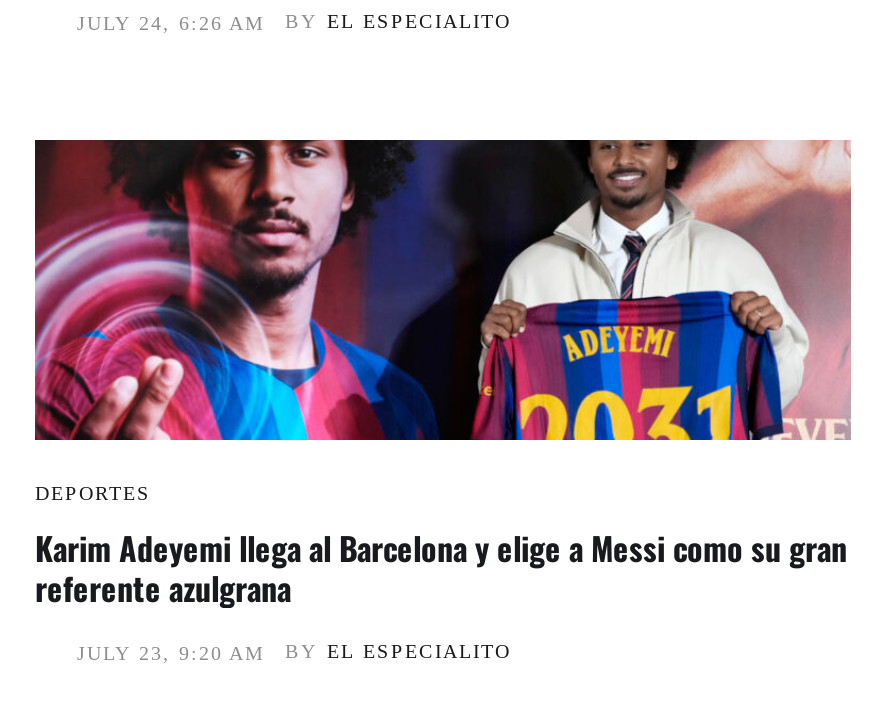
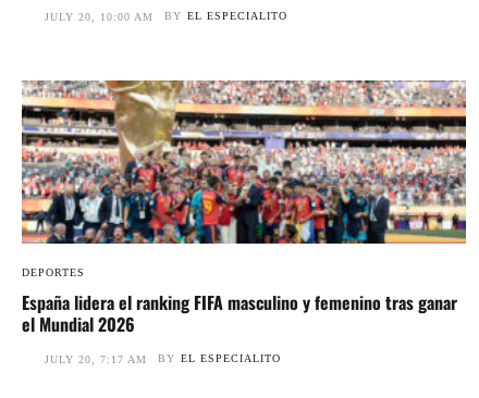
[77,10,511,34] JULY 24, 6:26 AM BY EL ESPECIALITO -> [45,9,287,22] JULY 20, 10:00 AM BY EL ESPECIALITO
[33,137,851,443] [image] -> [21,79,467,245] [image]
[35,524,847,612] Karim Adeyemi llega al Barcelona y elige a Messi como su gran | referente azulgrana -> [22,289,457,337] España lidera el ranking FIFA masculino y femenino tras ganar | el Mundial 2026
[77,640,511,664] JULY 23, 9:20 AM BY EL ESPECIALITO -> [45,352,281,365] JULY 20, 7:17 AM BY EL ESPECIALITO

